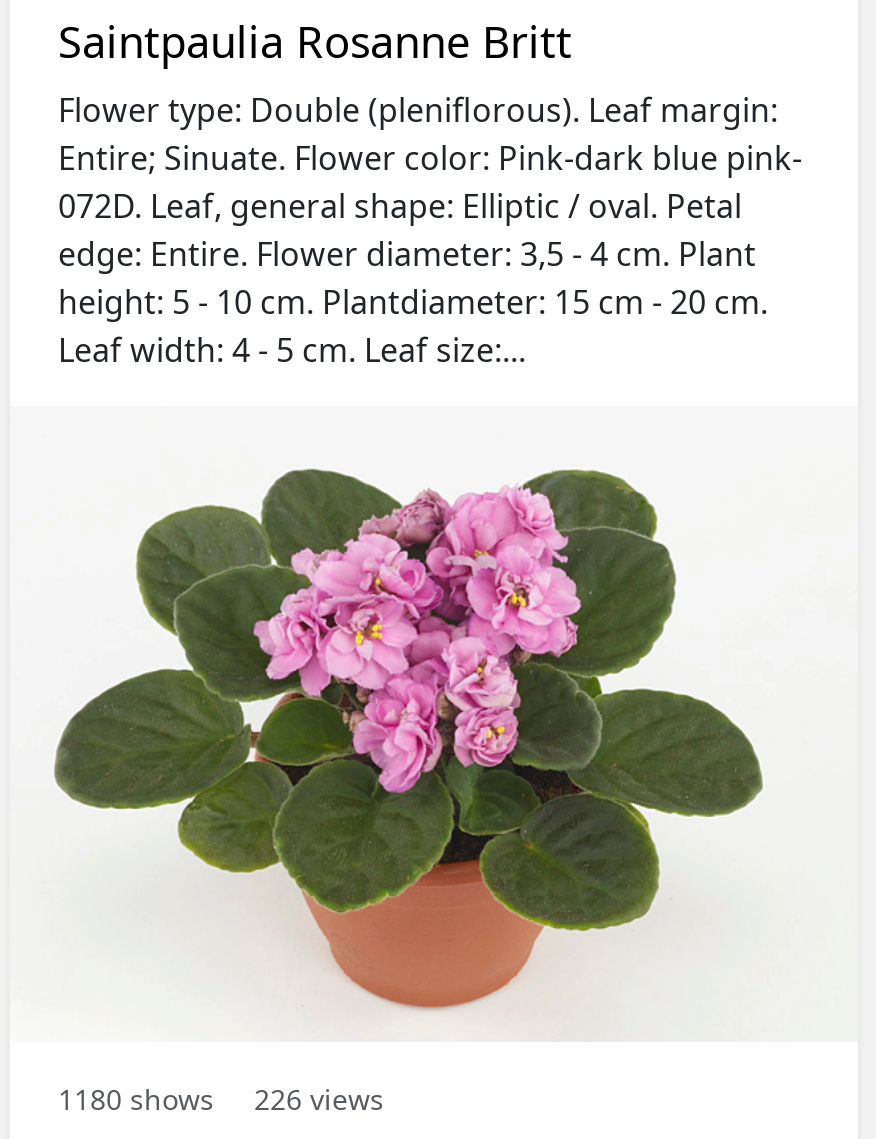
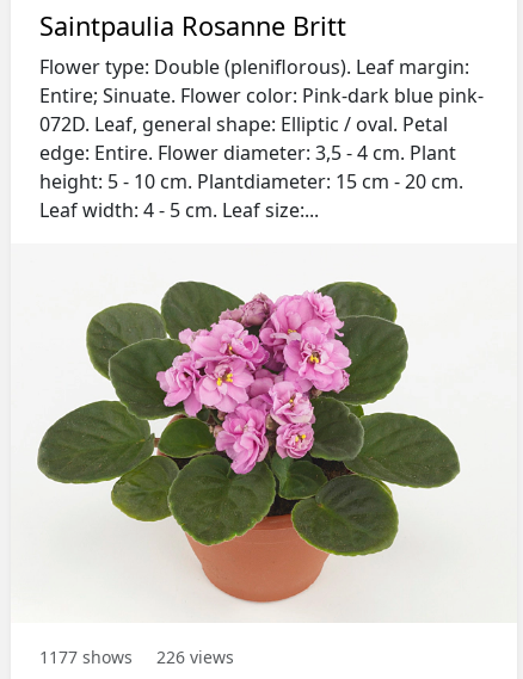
[58,1080,384,1118] 1180 shows 226 views -> [39,646,234,668] 1177 shows 226 views

